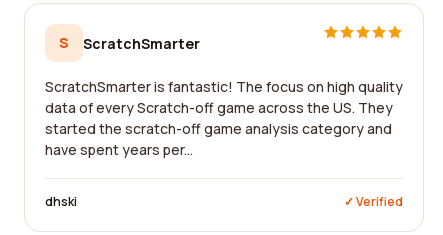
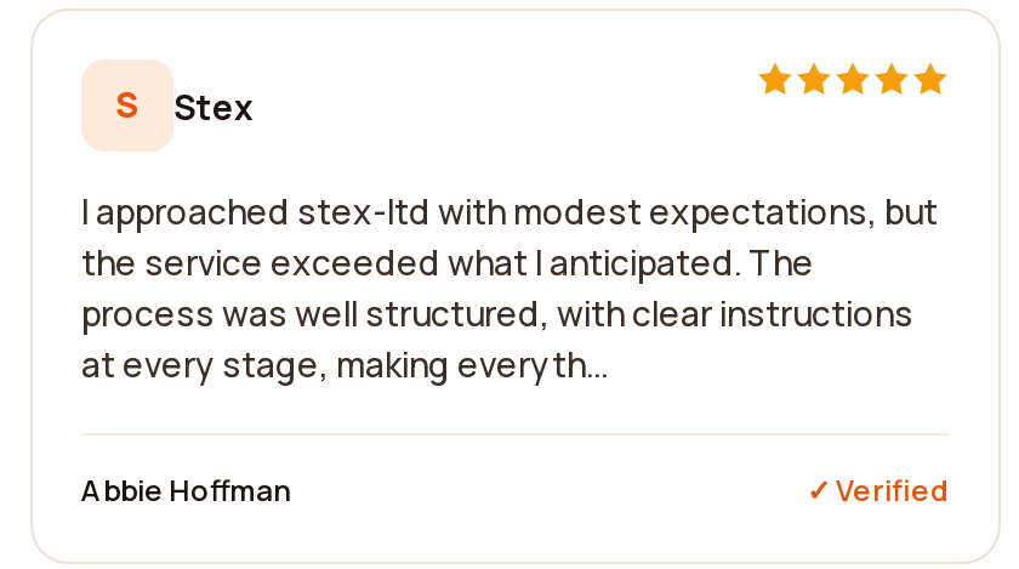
[83,33,200,52] ScratchSmarter -> [173,82,254,129] Stex
[45,77,403,159] ScratchSmarter is fantastic! The focus on high quality | data of every Scratch-off game across the US. They | started the scratch-off game analysis category and | have spent years per... -> [81,188,938,387] I approached stex-ltd with modest expectations, but | the service exceeded what I anticipated. The | process was well structured, with clear instructions | at every stage, making everyth...
[45,193,77,210] dhski -> [81,470,292,511] Abbie Hoffman

